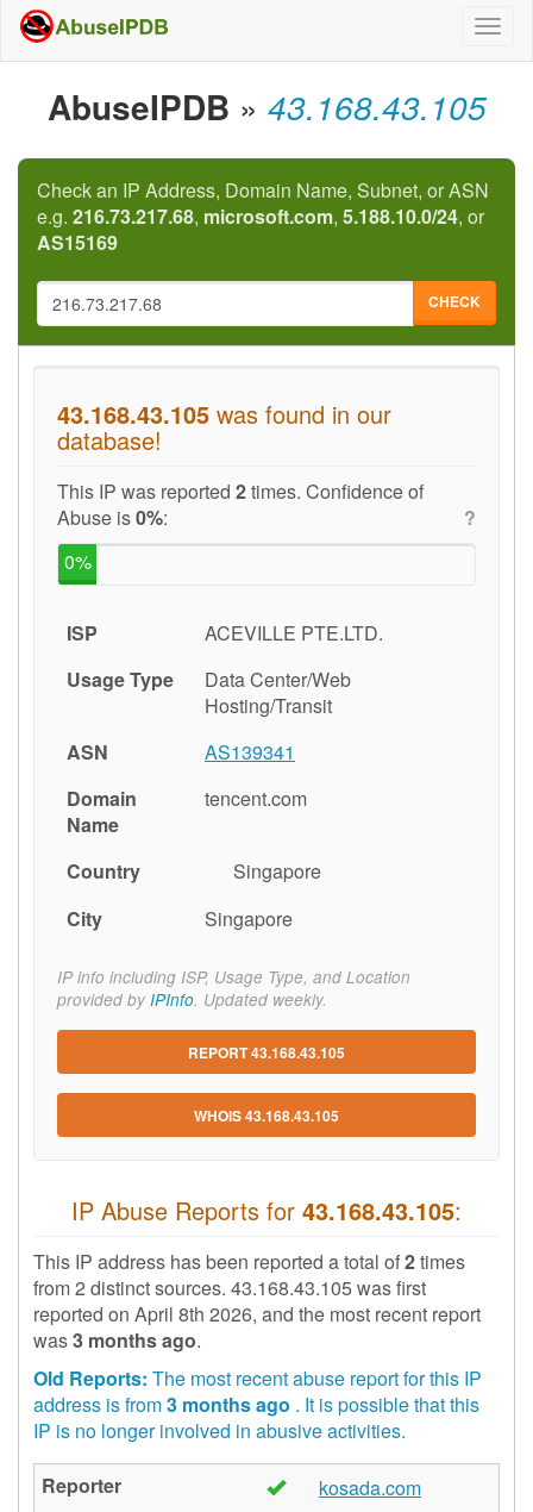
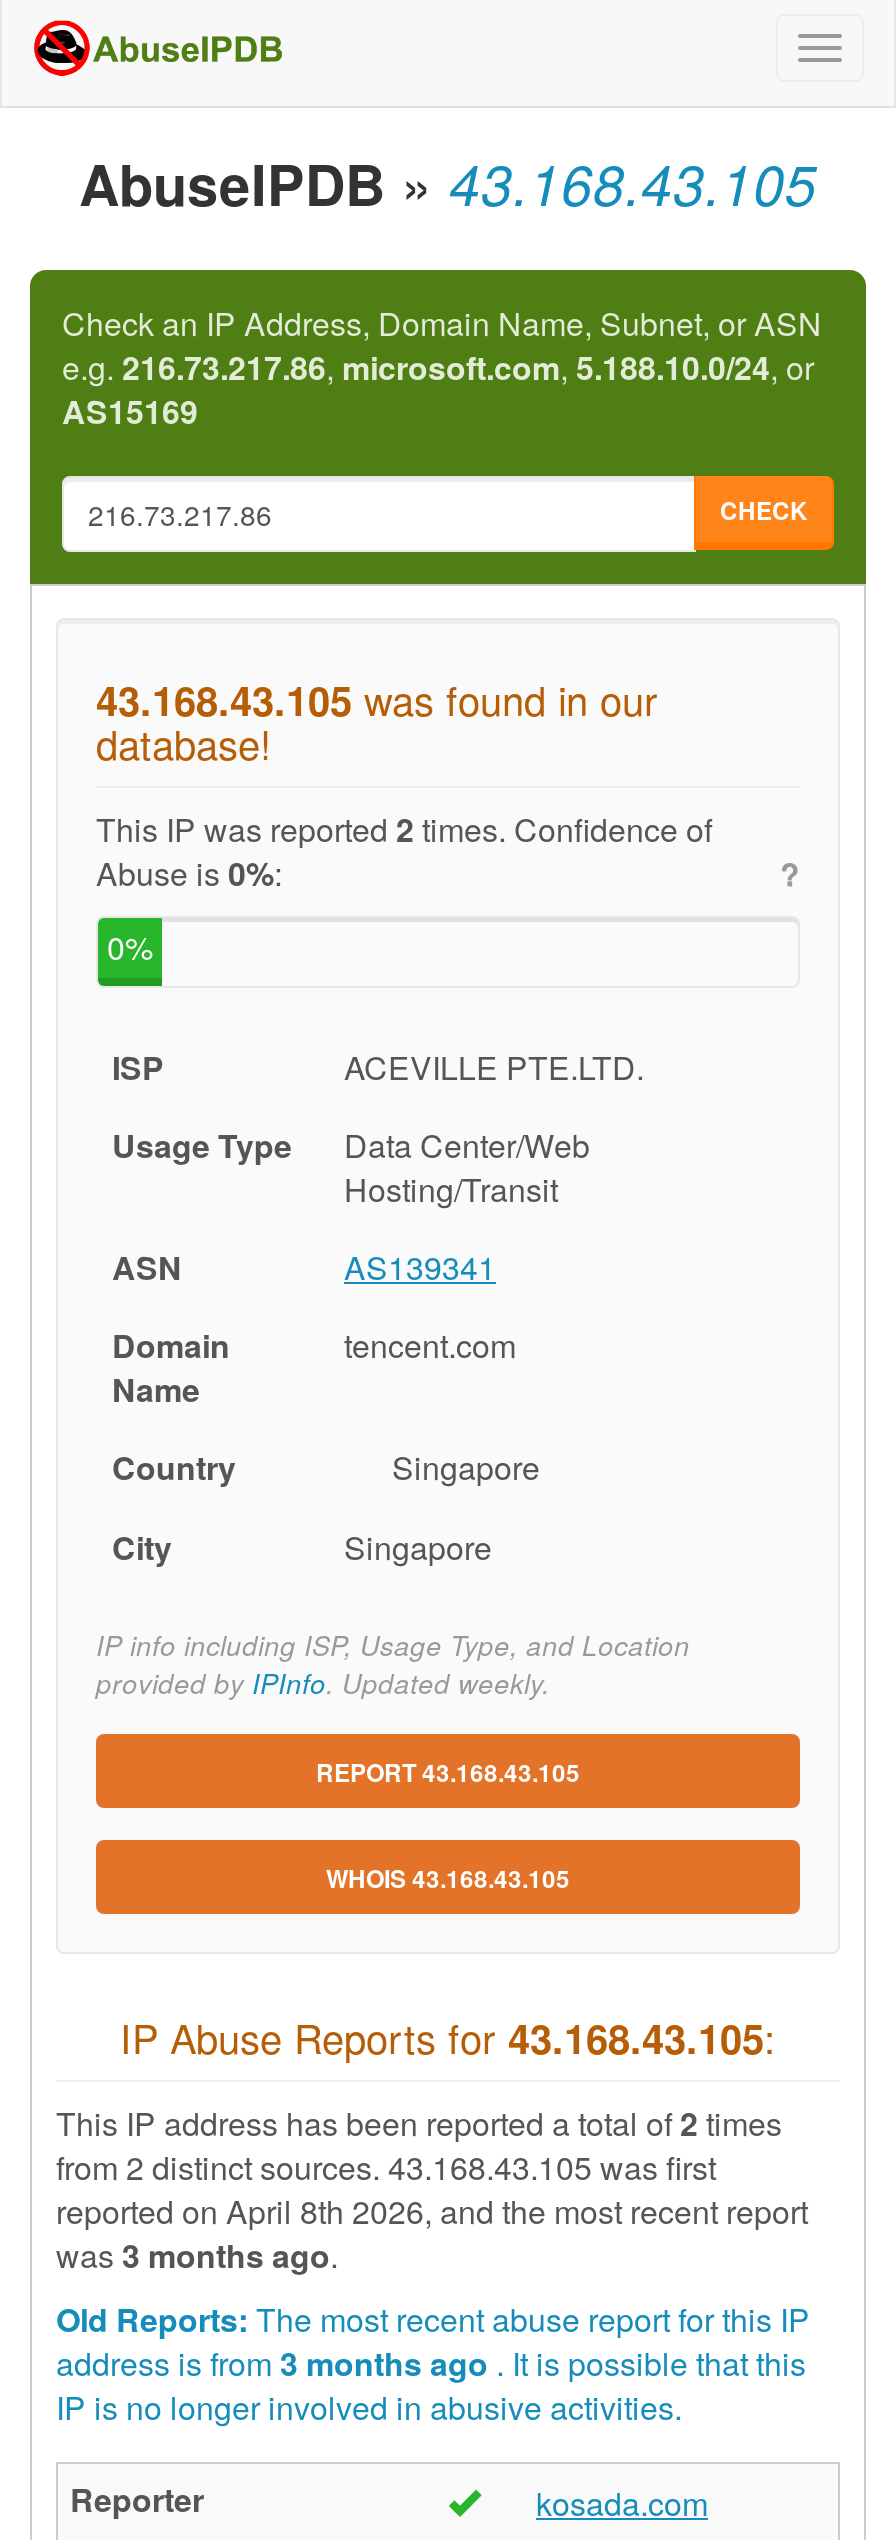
[37,202,484,230] e.g. 216.73.217.68, microsoft.com, 5.188.10.0/24, or -> [62,344,814,390] e.g. 216.73.217.86, microsoft.com, 5.188.10.0/24, or

